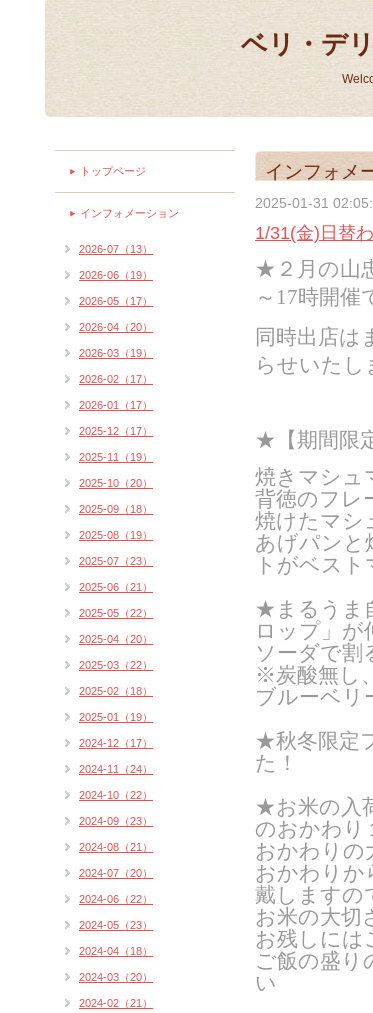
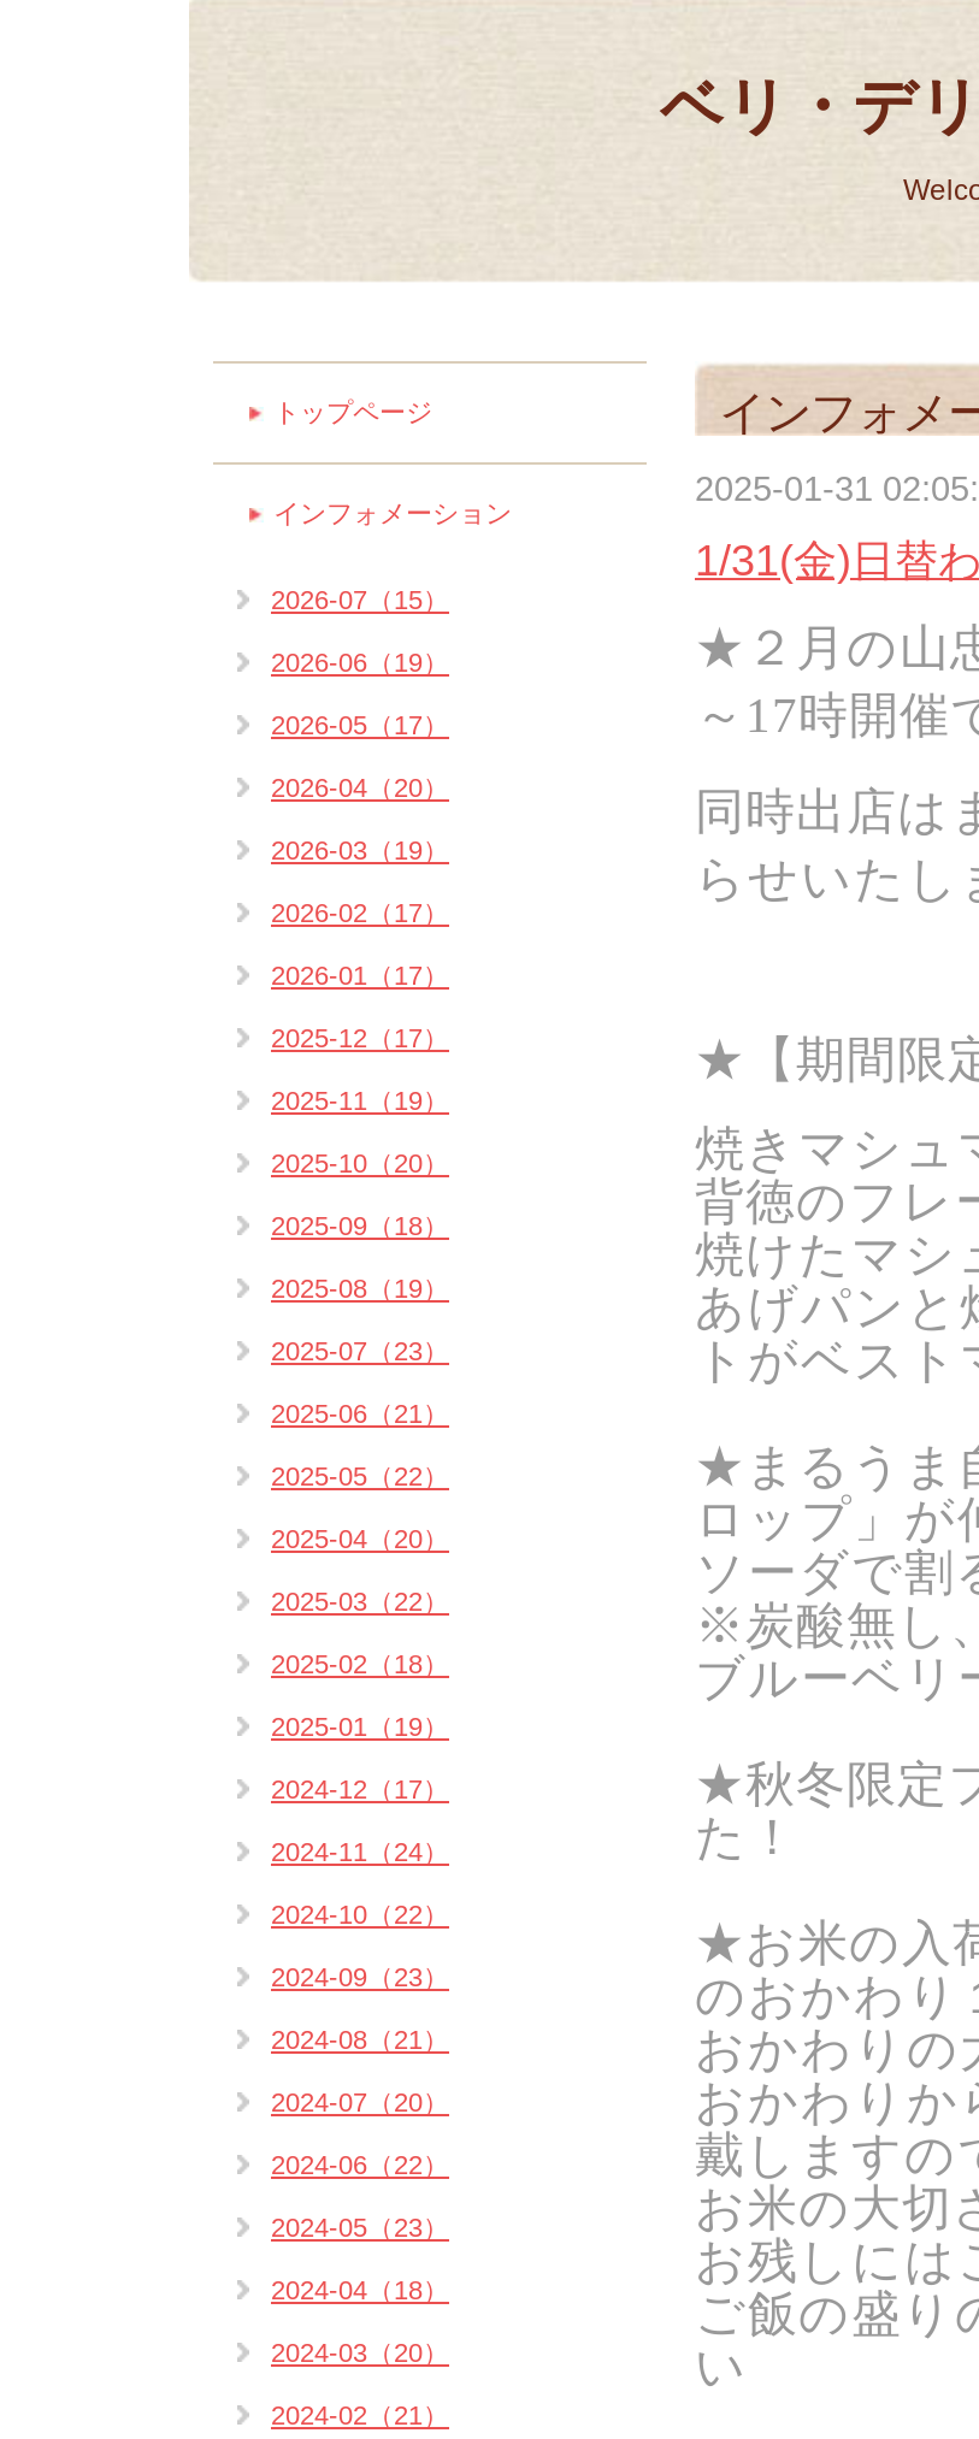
[79,243,153,255] 2026-07（13） -> [271,585,449,614] 2026-07（15）

